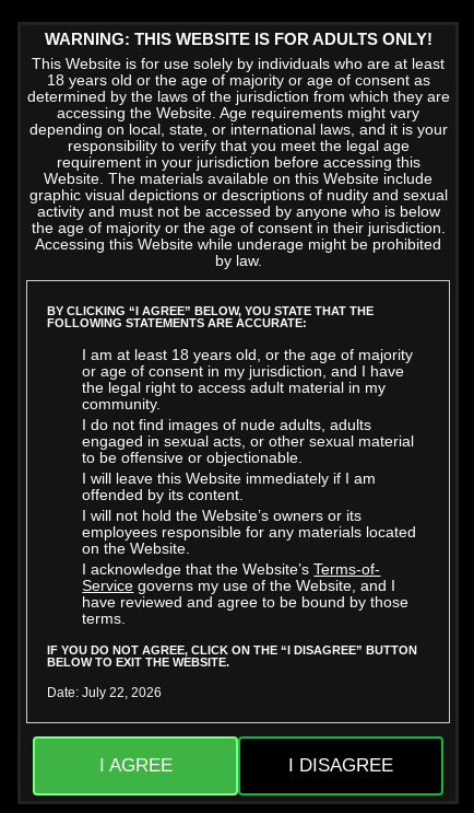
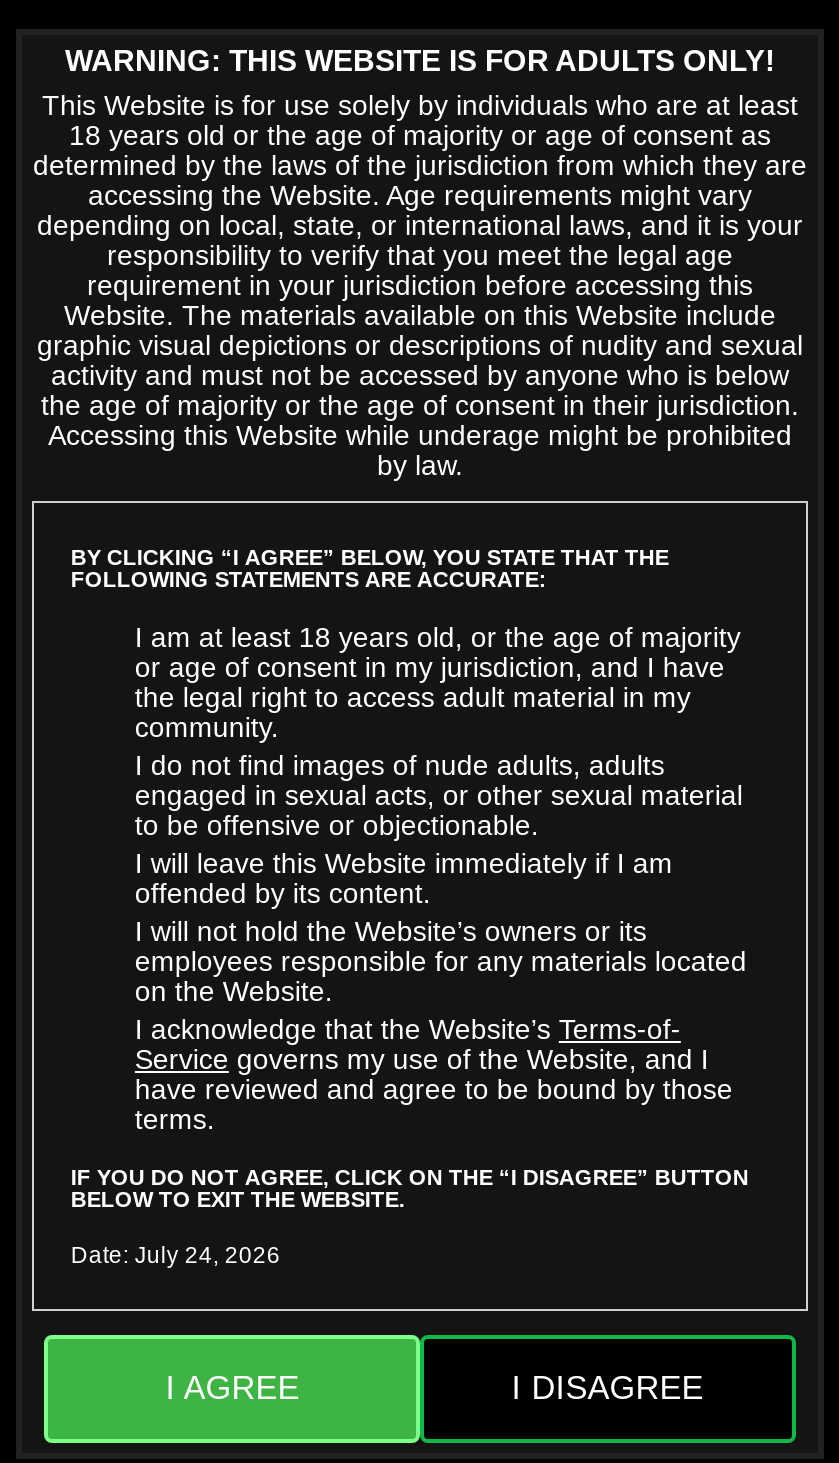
[47,685,162,700] Date: July 22, 2026 -> [71,1242,281,1268] Date: July 24, 2026

